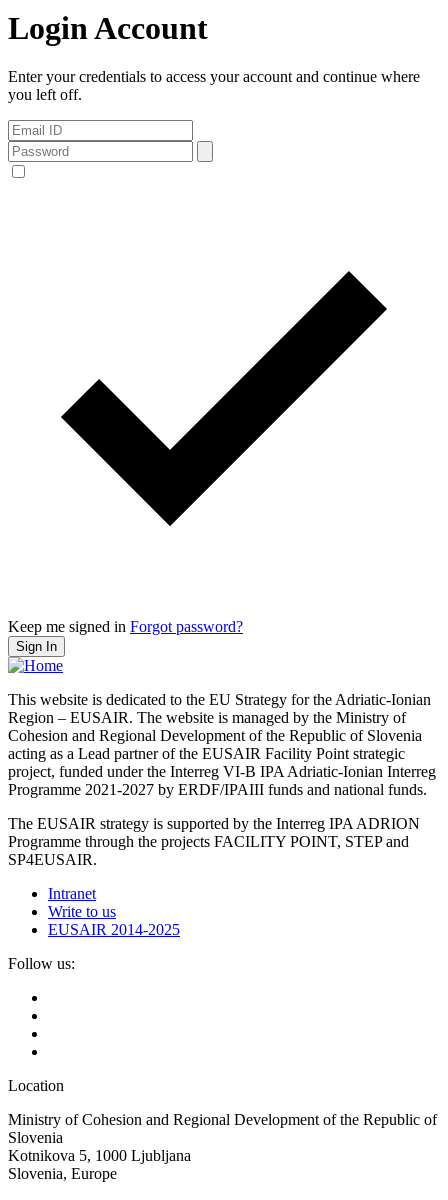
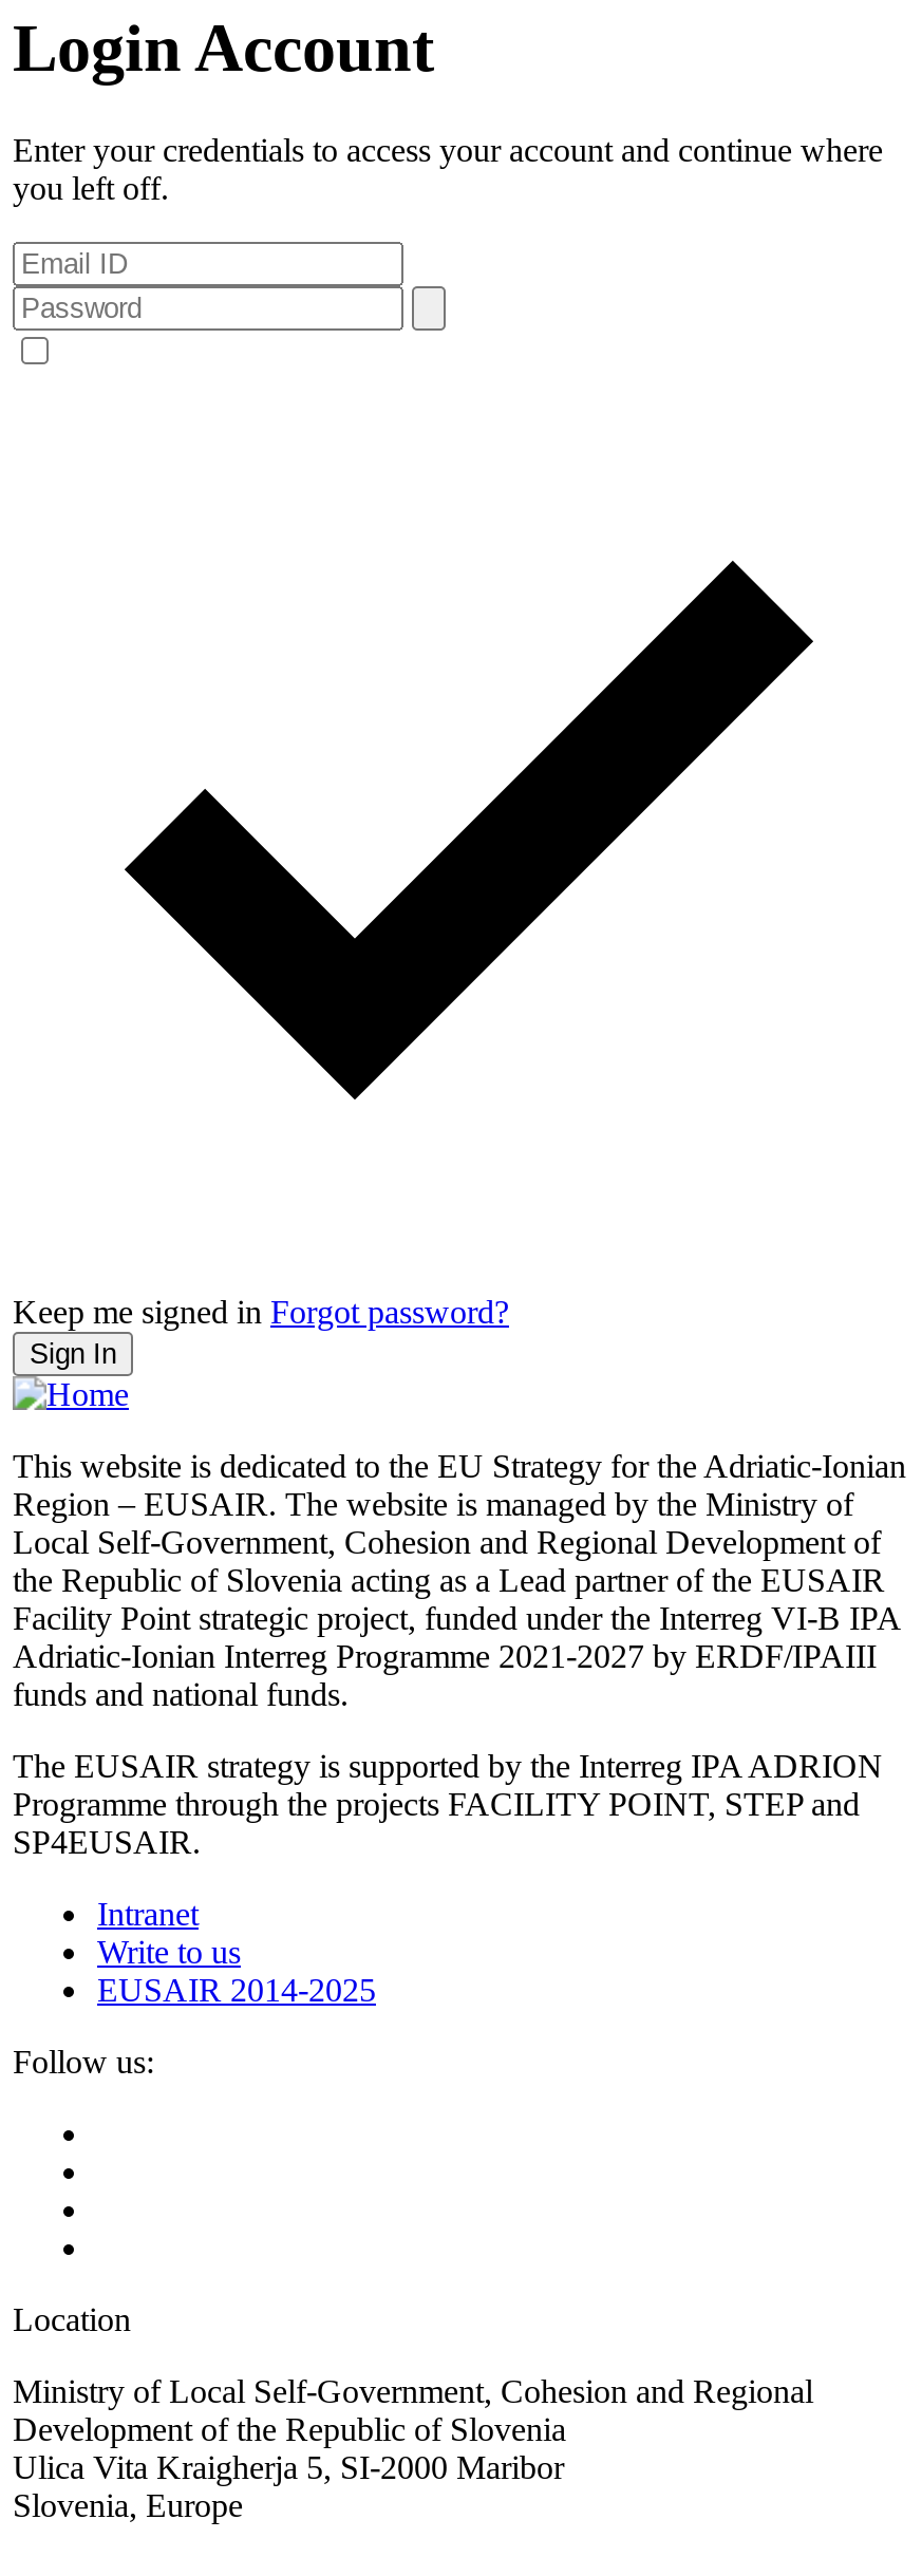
[8,727,436,798] Cohesion and Regional Development of the Republic of Slovenia | acting as a Lead partner of the EUSAIR Facility Point strategic | project, funded under the Interreg VI-B IPA Adriatic-Ionian Interreg | Programme 2021-2027 by ERDF/IPAIII funds and national funds. -> [13,1525,900,1713] Local Self-Government, Cohesion and Regional Development of | the Republic of Slovenia acting as a Lead partner of the EUSAIR | Facility Point strategic project, funded under the Interreg VI-B IPA | Adriatic-Ionian Interreg Programme 2021-2027 by ERDF/IPAIII | funds and national funds.
[8,1111,437,1164] Ministry of Cohesion and Regional Development of the Republic of | Slovenia | Kotnikova 5, 1000 Ljubljana -> [13,2374,813,2486] Ministry of Local Self-Government, Cohesion and Regional | Development of the Republic of Slovenia | Ulica Vita Kraigherja 5, SI-2000 Maribor

